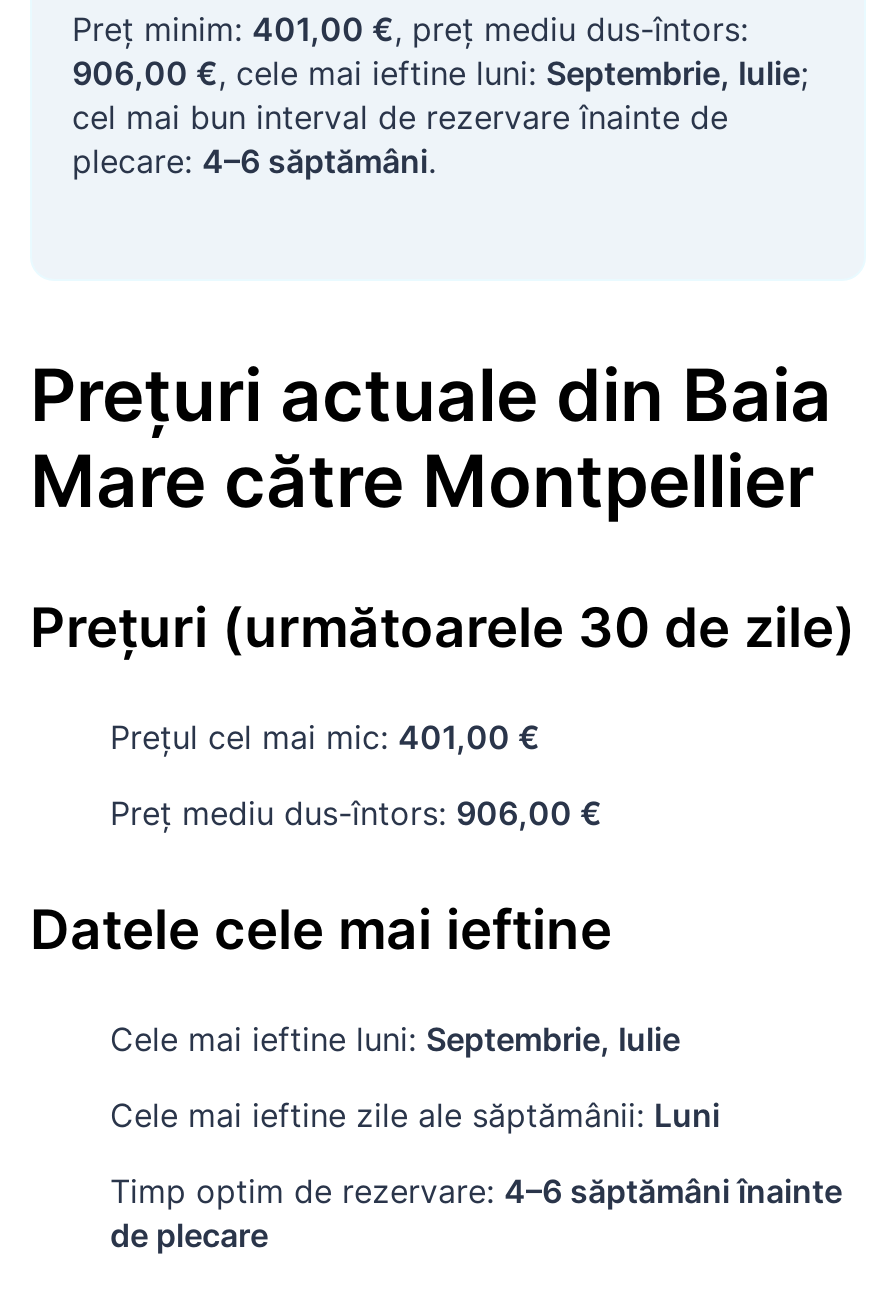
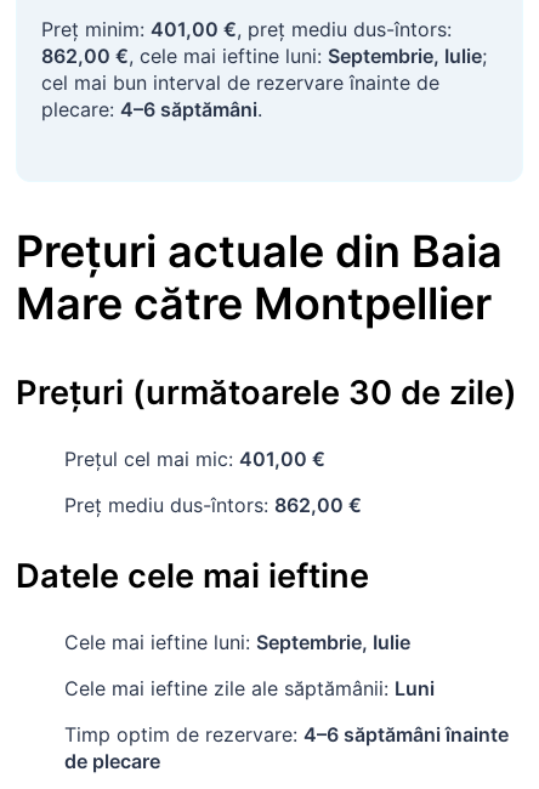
[72,53,808,93] 906,00 €, cele mai ieftine luni: Septembrie, Iulie; -> [41,44,487,68] 862,00 €, cele mai ieftine luni: Septembrie, Iulie;
[110,793,602,833] Preț mediu dus-întors: 906,00 € -> [64,493,362,517] Preț mediu dus-întors: 862,00 €

